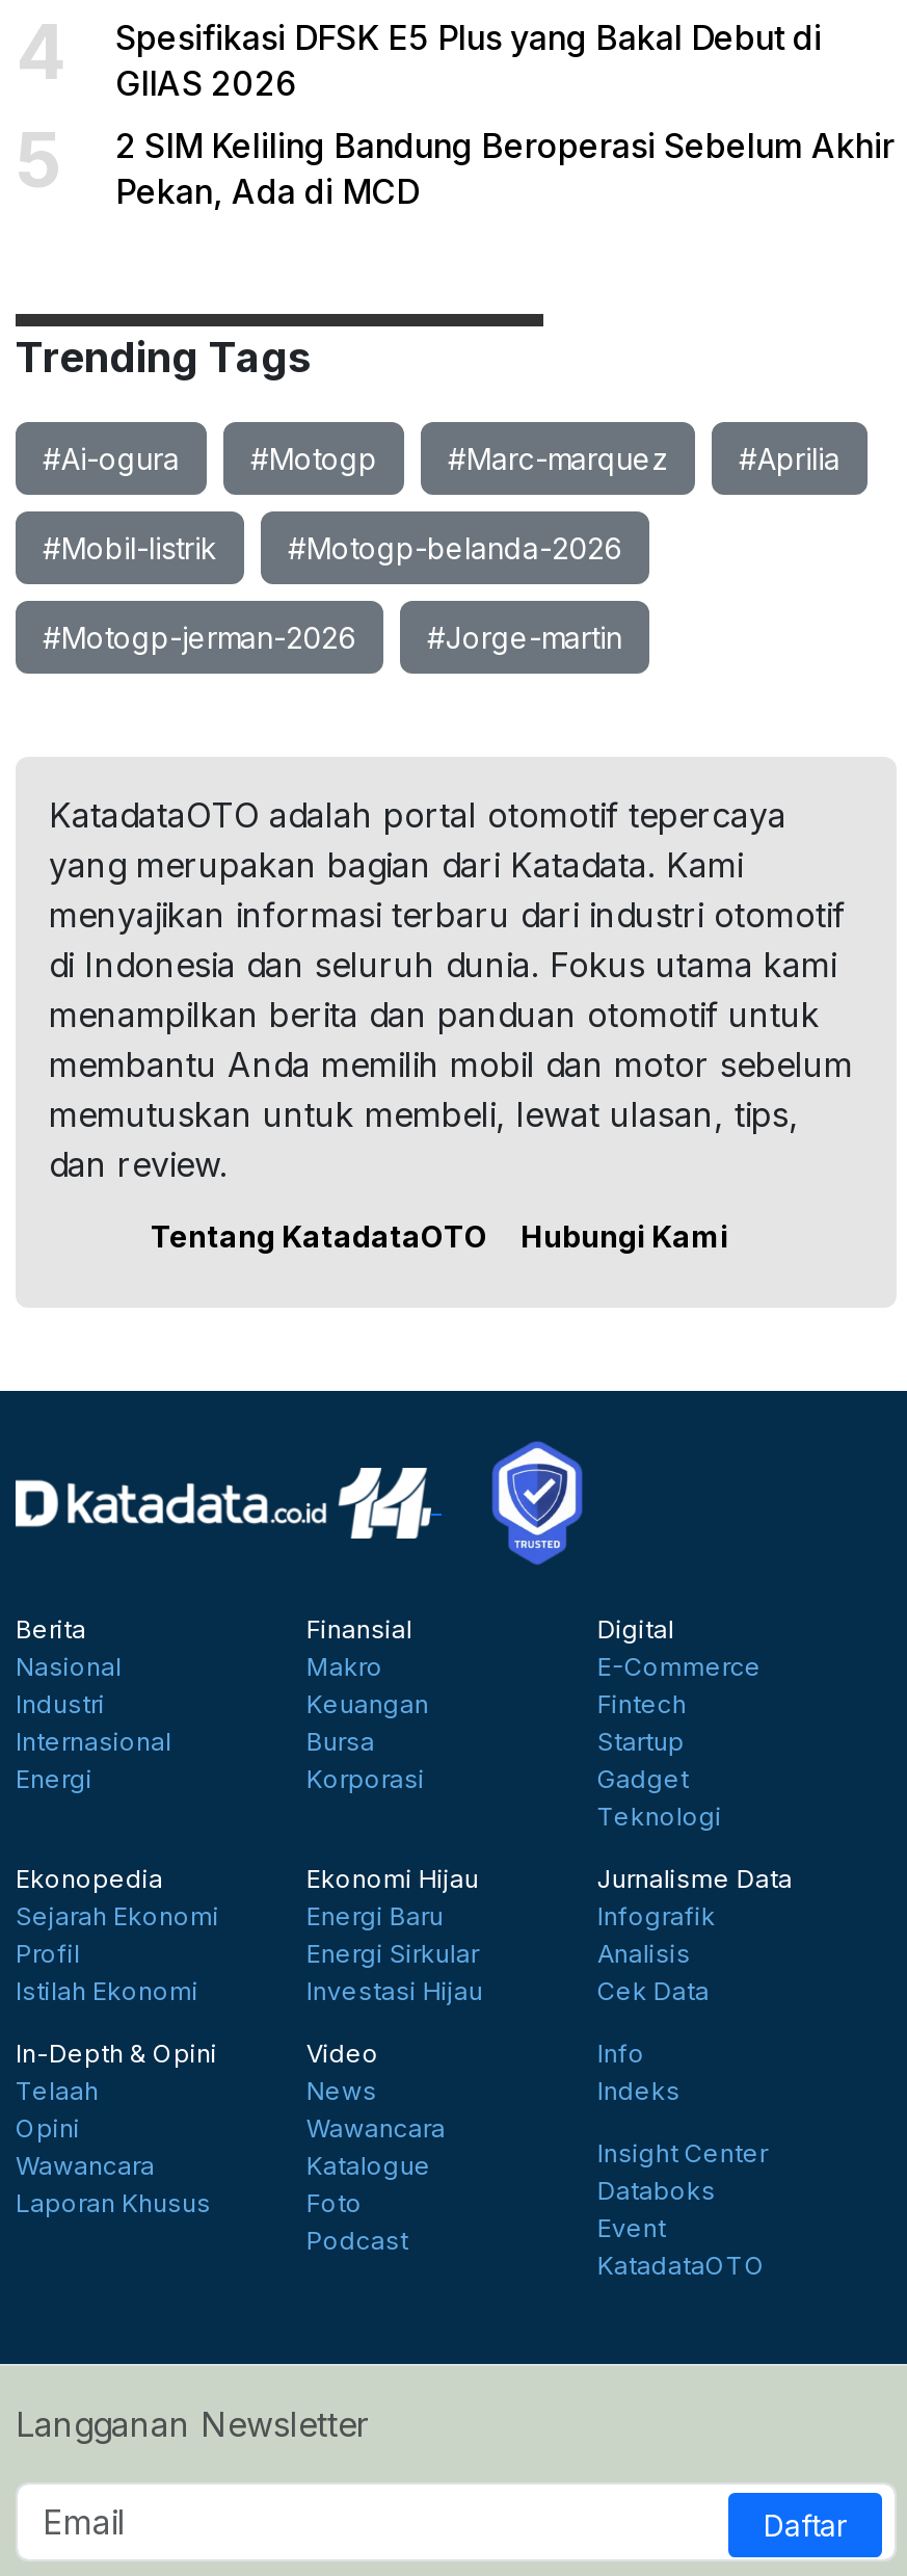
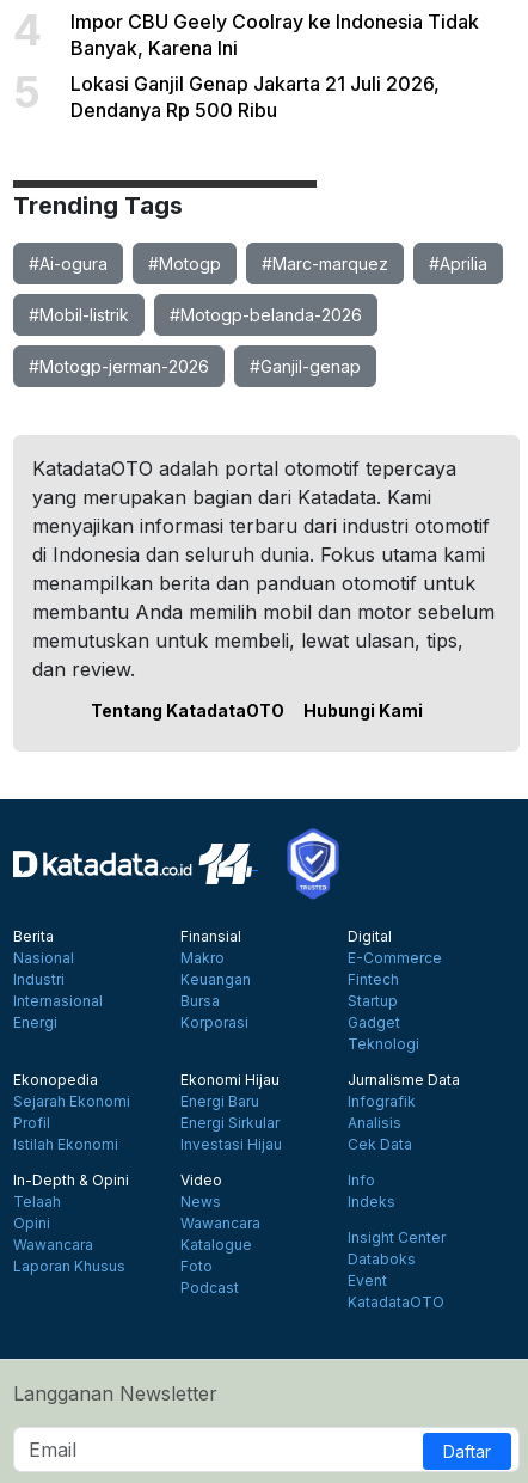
[115,17,822,104] Spesifikasi DFSK E5 Plus yang Bakal Debut di | GIIAS 2026 -> [70,10,479,60] Impor CBU Geely Coolray ke Indonesia Tidak | Banyak, Karena Ini
[115,125,895,212] 2 SIM Keliling Bandung Beroperasi Sebelum Akhir | Pekan, Ada di MCD -> [70,72,440,122] Lokasi Ganjil Genap Jakarta 21 Juli 2026, | Dendanya Rp 500 Ribu
[427,620,622,655] #Jorge-martin -> [250,356,361,376] #Ganjil-genap

